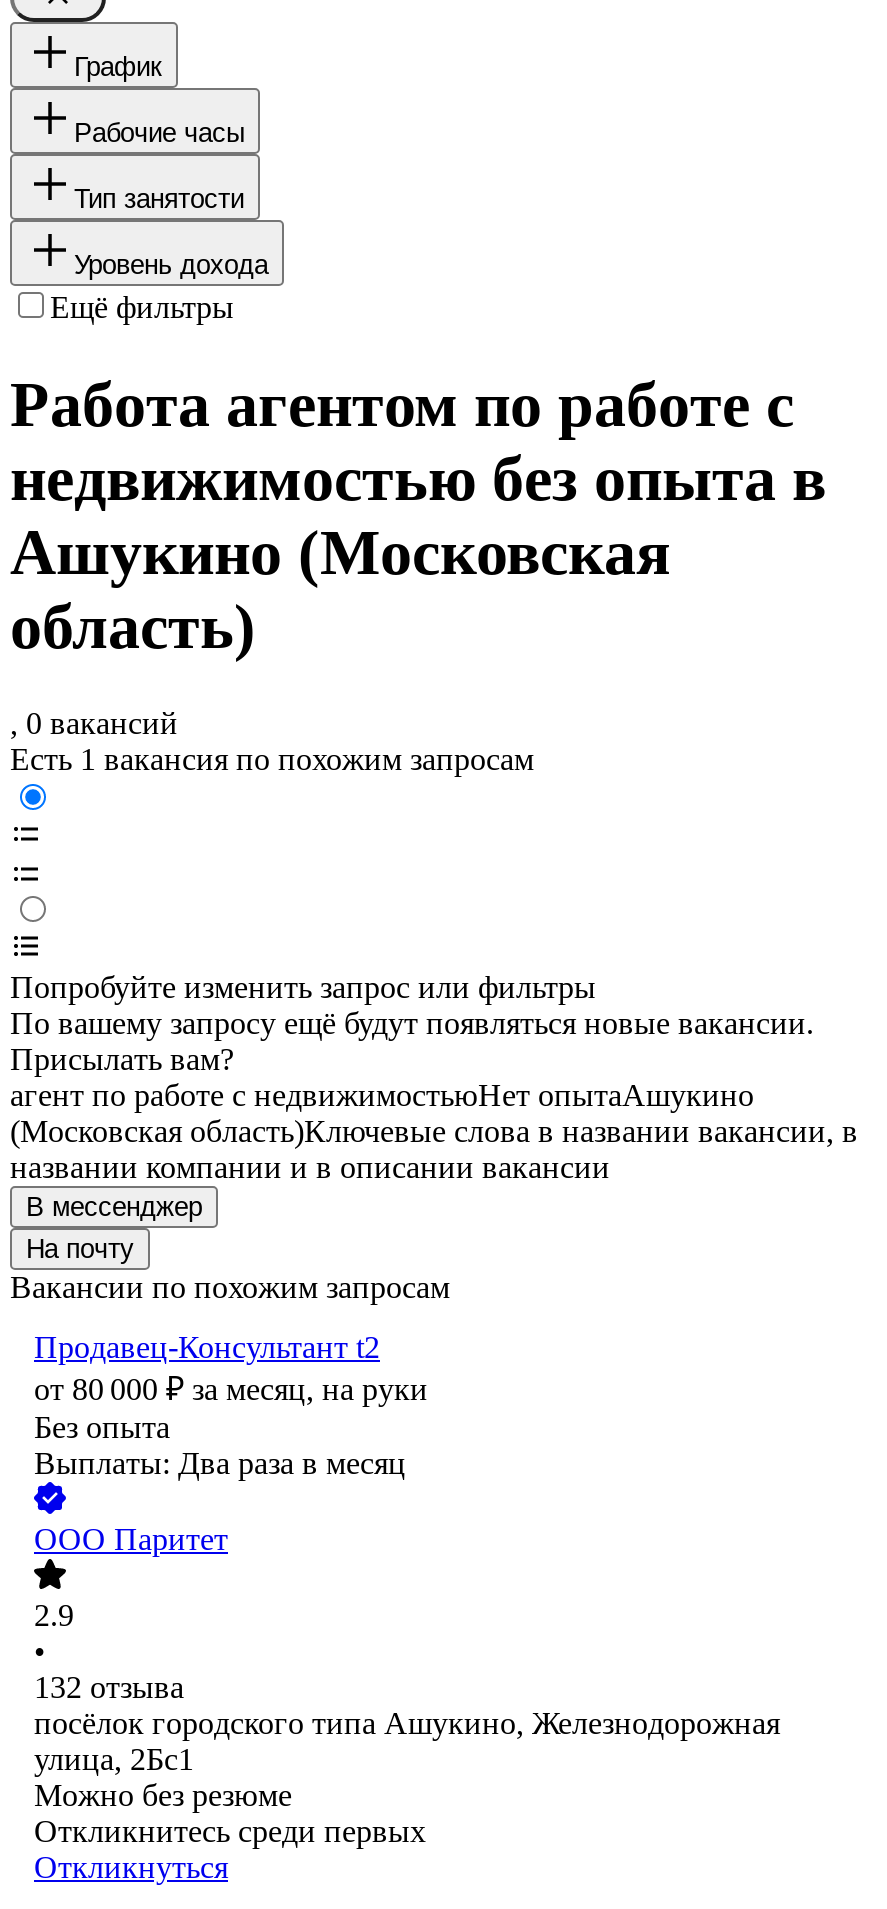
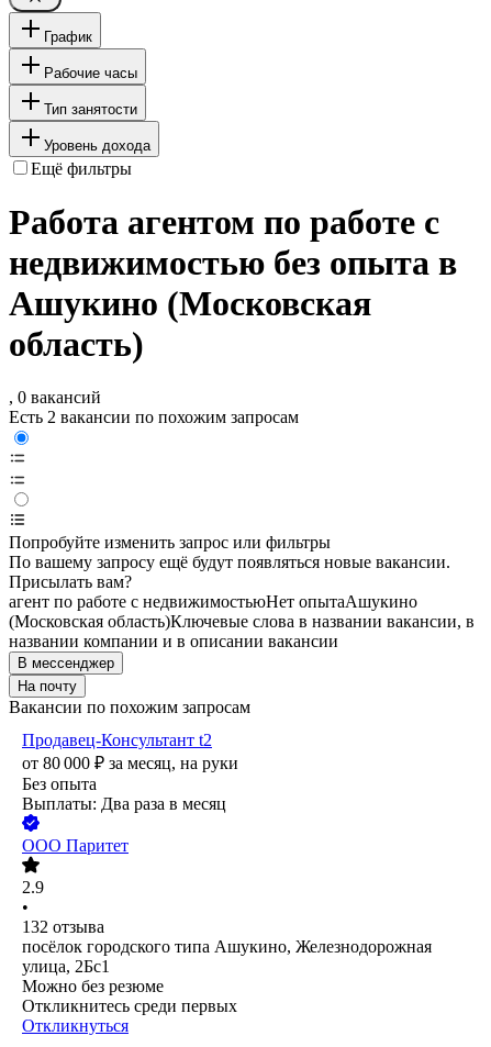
[10,743,534,777] Есть 1 вакансия по похожим запросам -> [9,408,299,427] Есть 2 вакансии по похожим запросам

